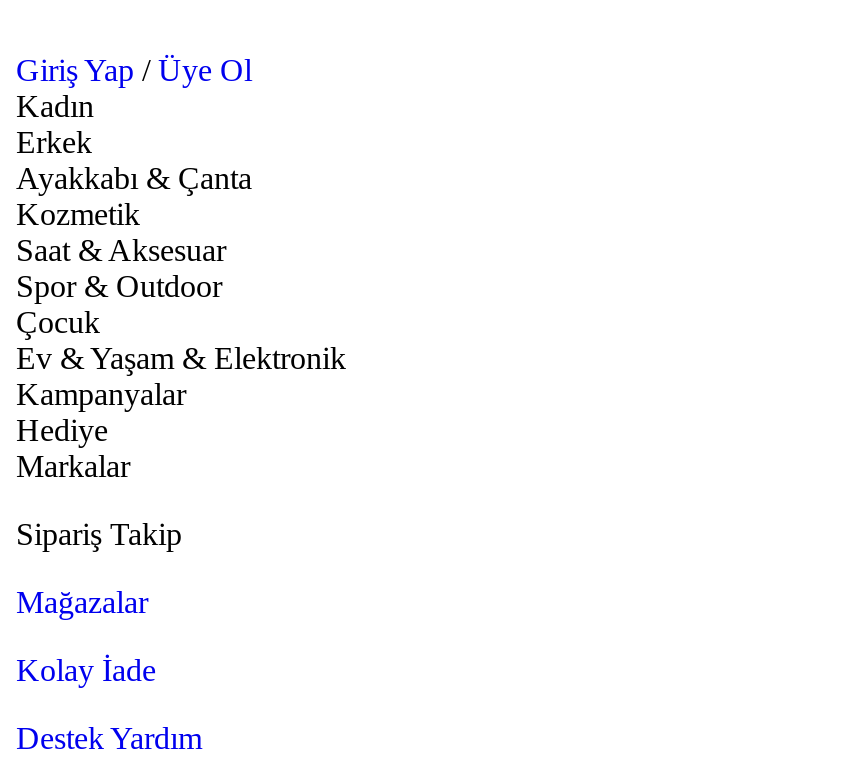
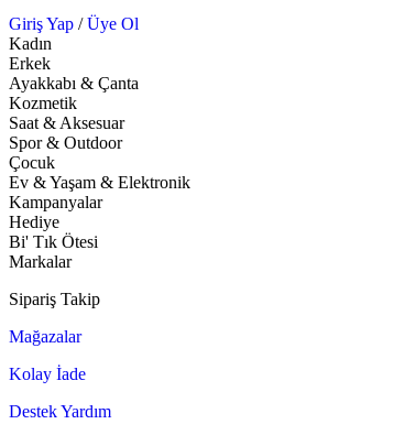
none -> [9,232,98,251] Bi' Tık Ötesi

